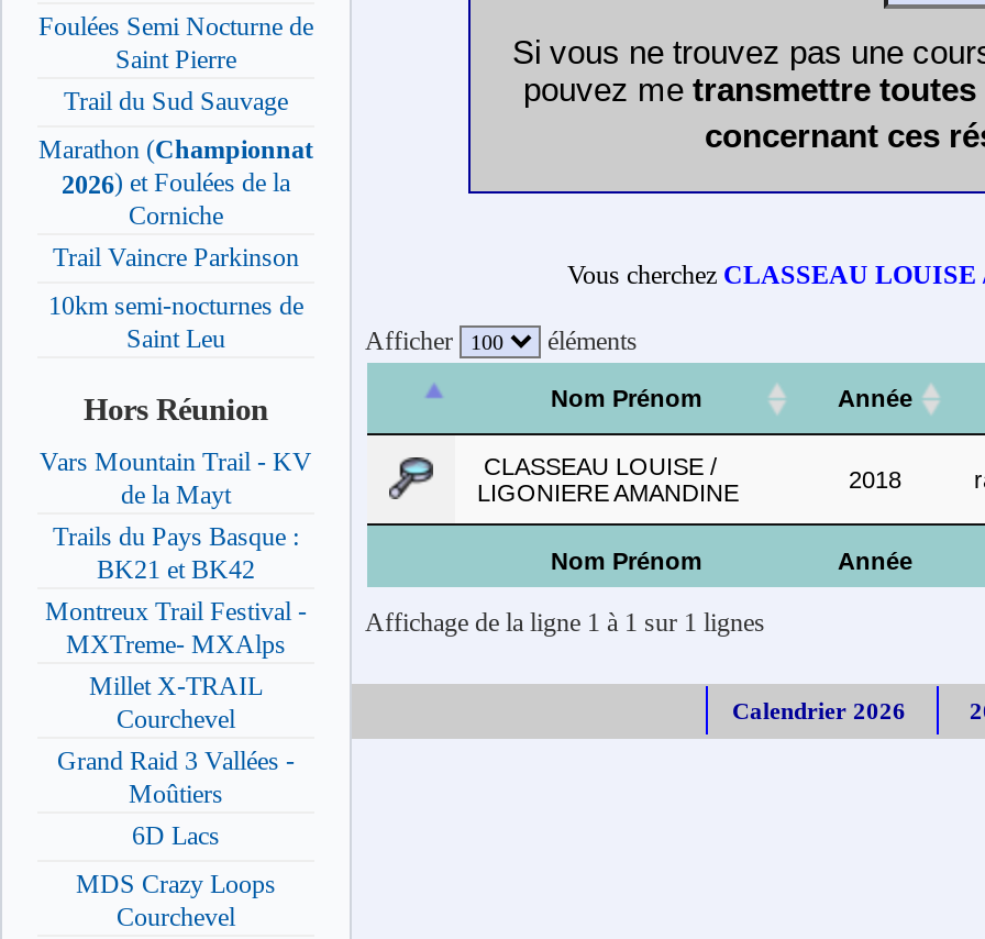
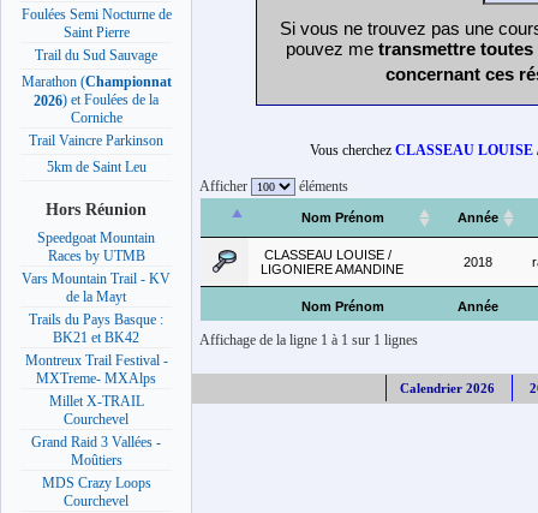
[48,291,303,350] 10km semi-nocturnes de | Saint Leu -> [46,159,146,176] 5km de Saint Leu
none -> [37,230,155,262] Speedgoat Mountain | Races by UTMB
moved [40,447,312,806] -> [22,271,171,467]: Vars Mountain Trail - KV | de la Mayt | Trails du Pays Basque : | ... | Grand Raid 3 Vallées - | Moûtiers
[132,821,220,852] 6D Lacs -> none

